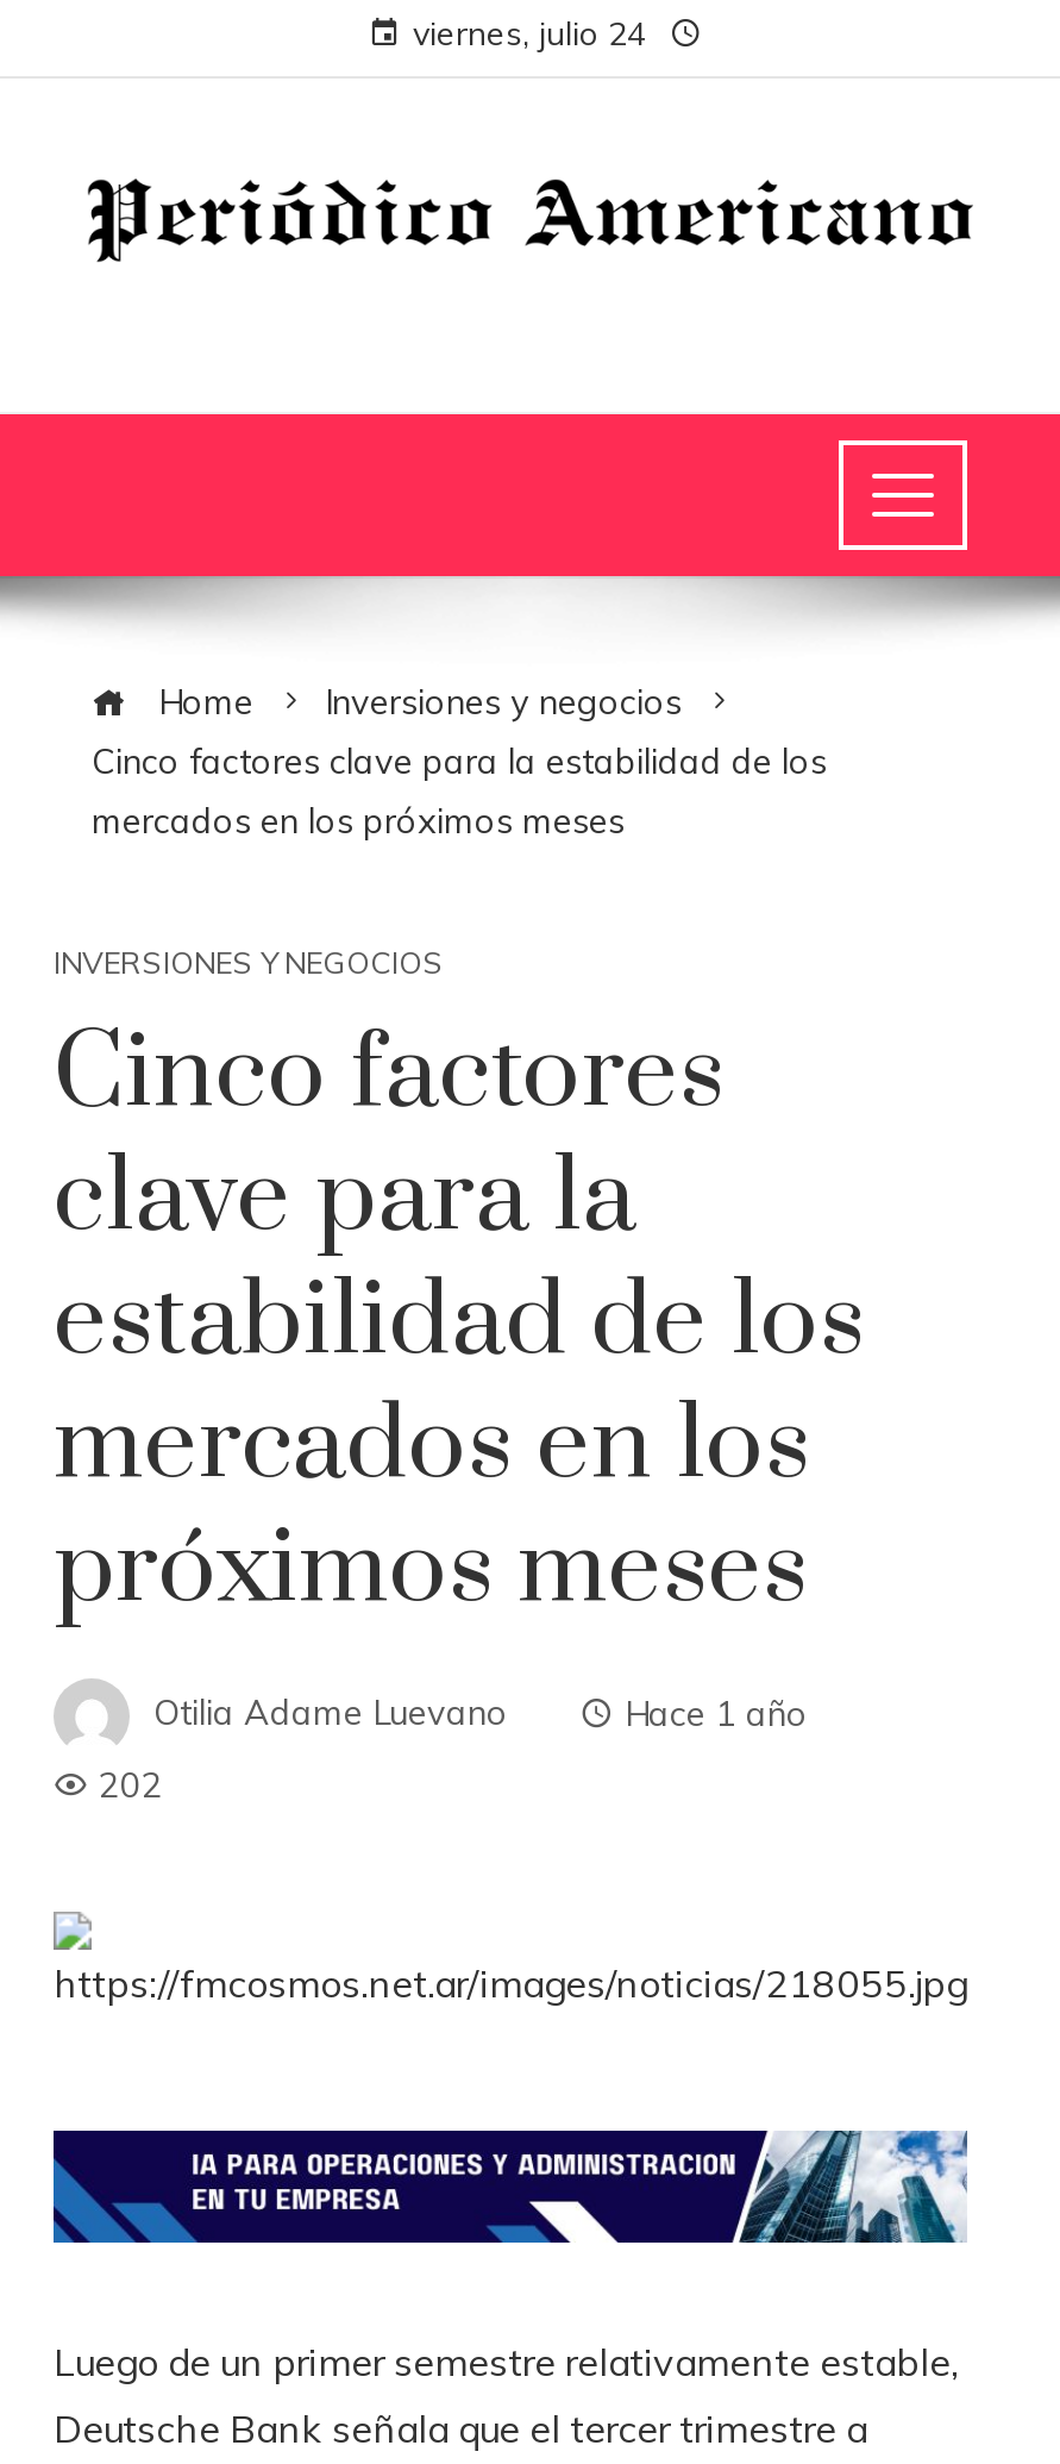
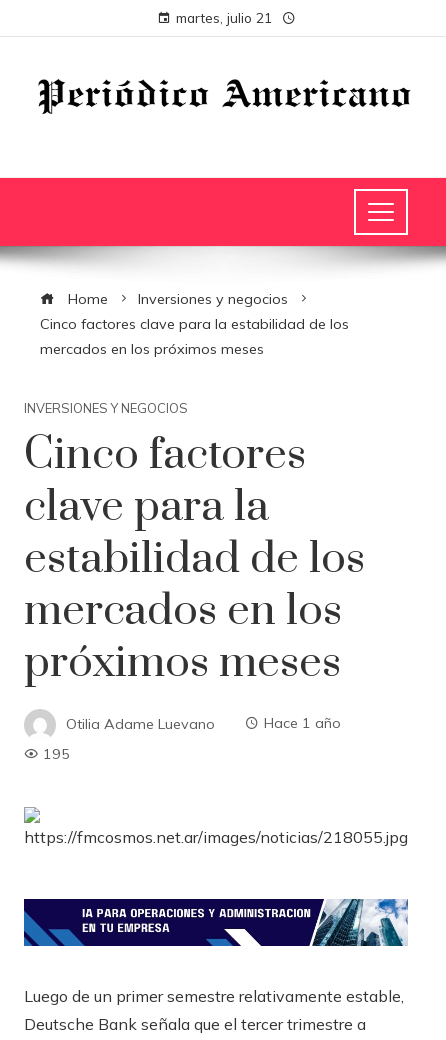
[413,12,646,52] viernes, julio 24 -> [176,9,272,26] martes, julio 21
[99,1764,163,1807] 202 -> [43,745,70,763] 195

